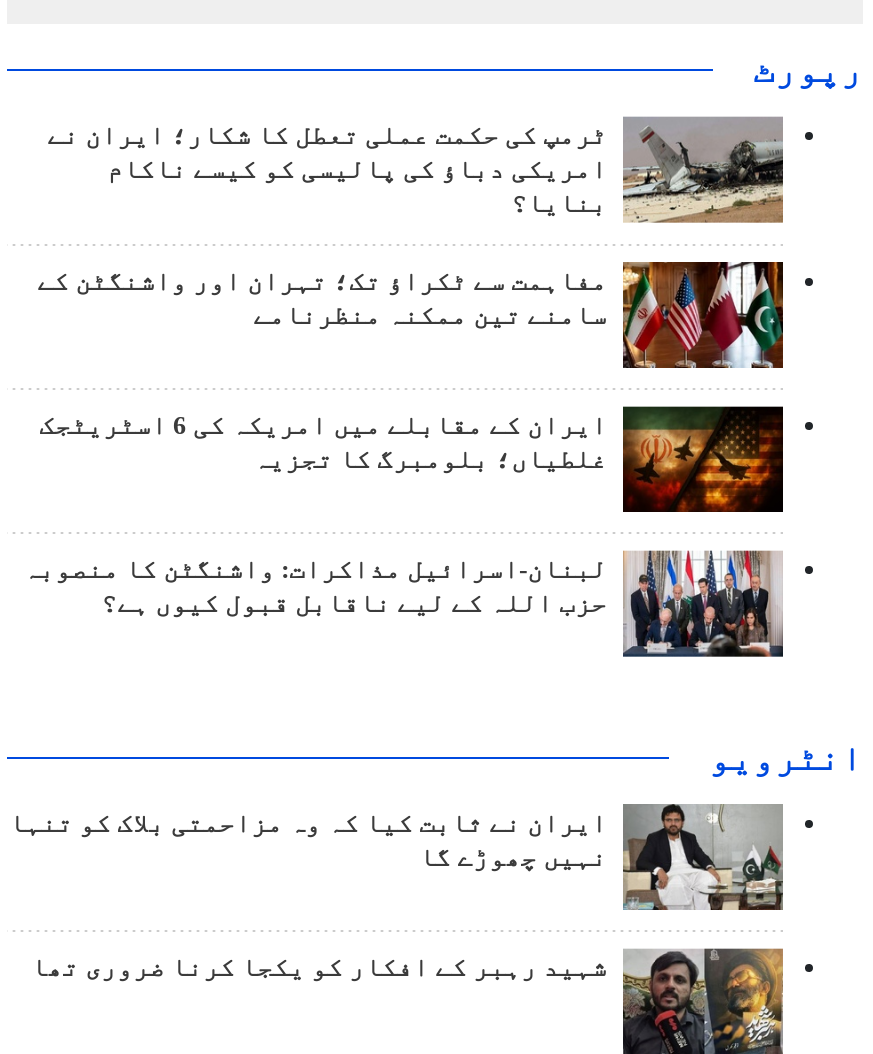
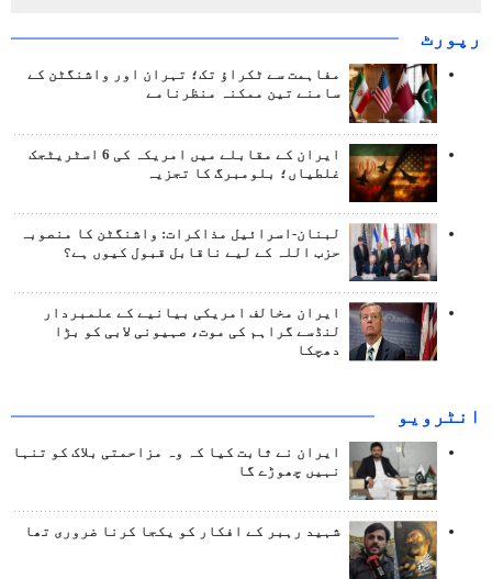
[47,116,785,224] [image] | ٹرمپ کی حکمت عملی تعطل کا شکار؛ ایران نے | امریکی دباؤ کی پالیسی کو کیسے ناکام | بنایا؟ -> none
moved [23,252,787,619] -> [20,59,439,260]: [image] | سامنے تین ممکنہ منظرنامے | غلطیاں؛ بلومبرگ کا تجزیہ | لبنان-اسرائیل مذاکرات: واشنگٹن کا منصوبہ | حزب اللہ کے لیے ناقابل قبول کیوں ہے؟
none -> [43,301,438,361] [image] | ایران مخالف امریکی بیانیے کے علمبردار | لنڈسے گراہم کی موت، صہیونی لابی کو بڑا | دھچکا

